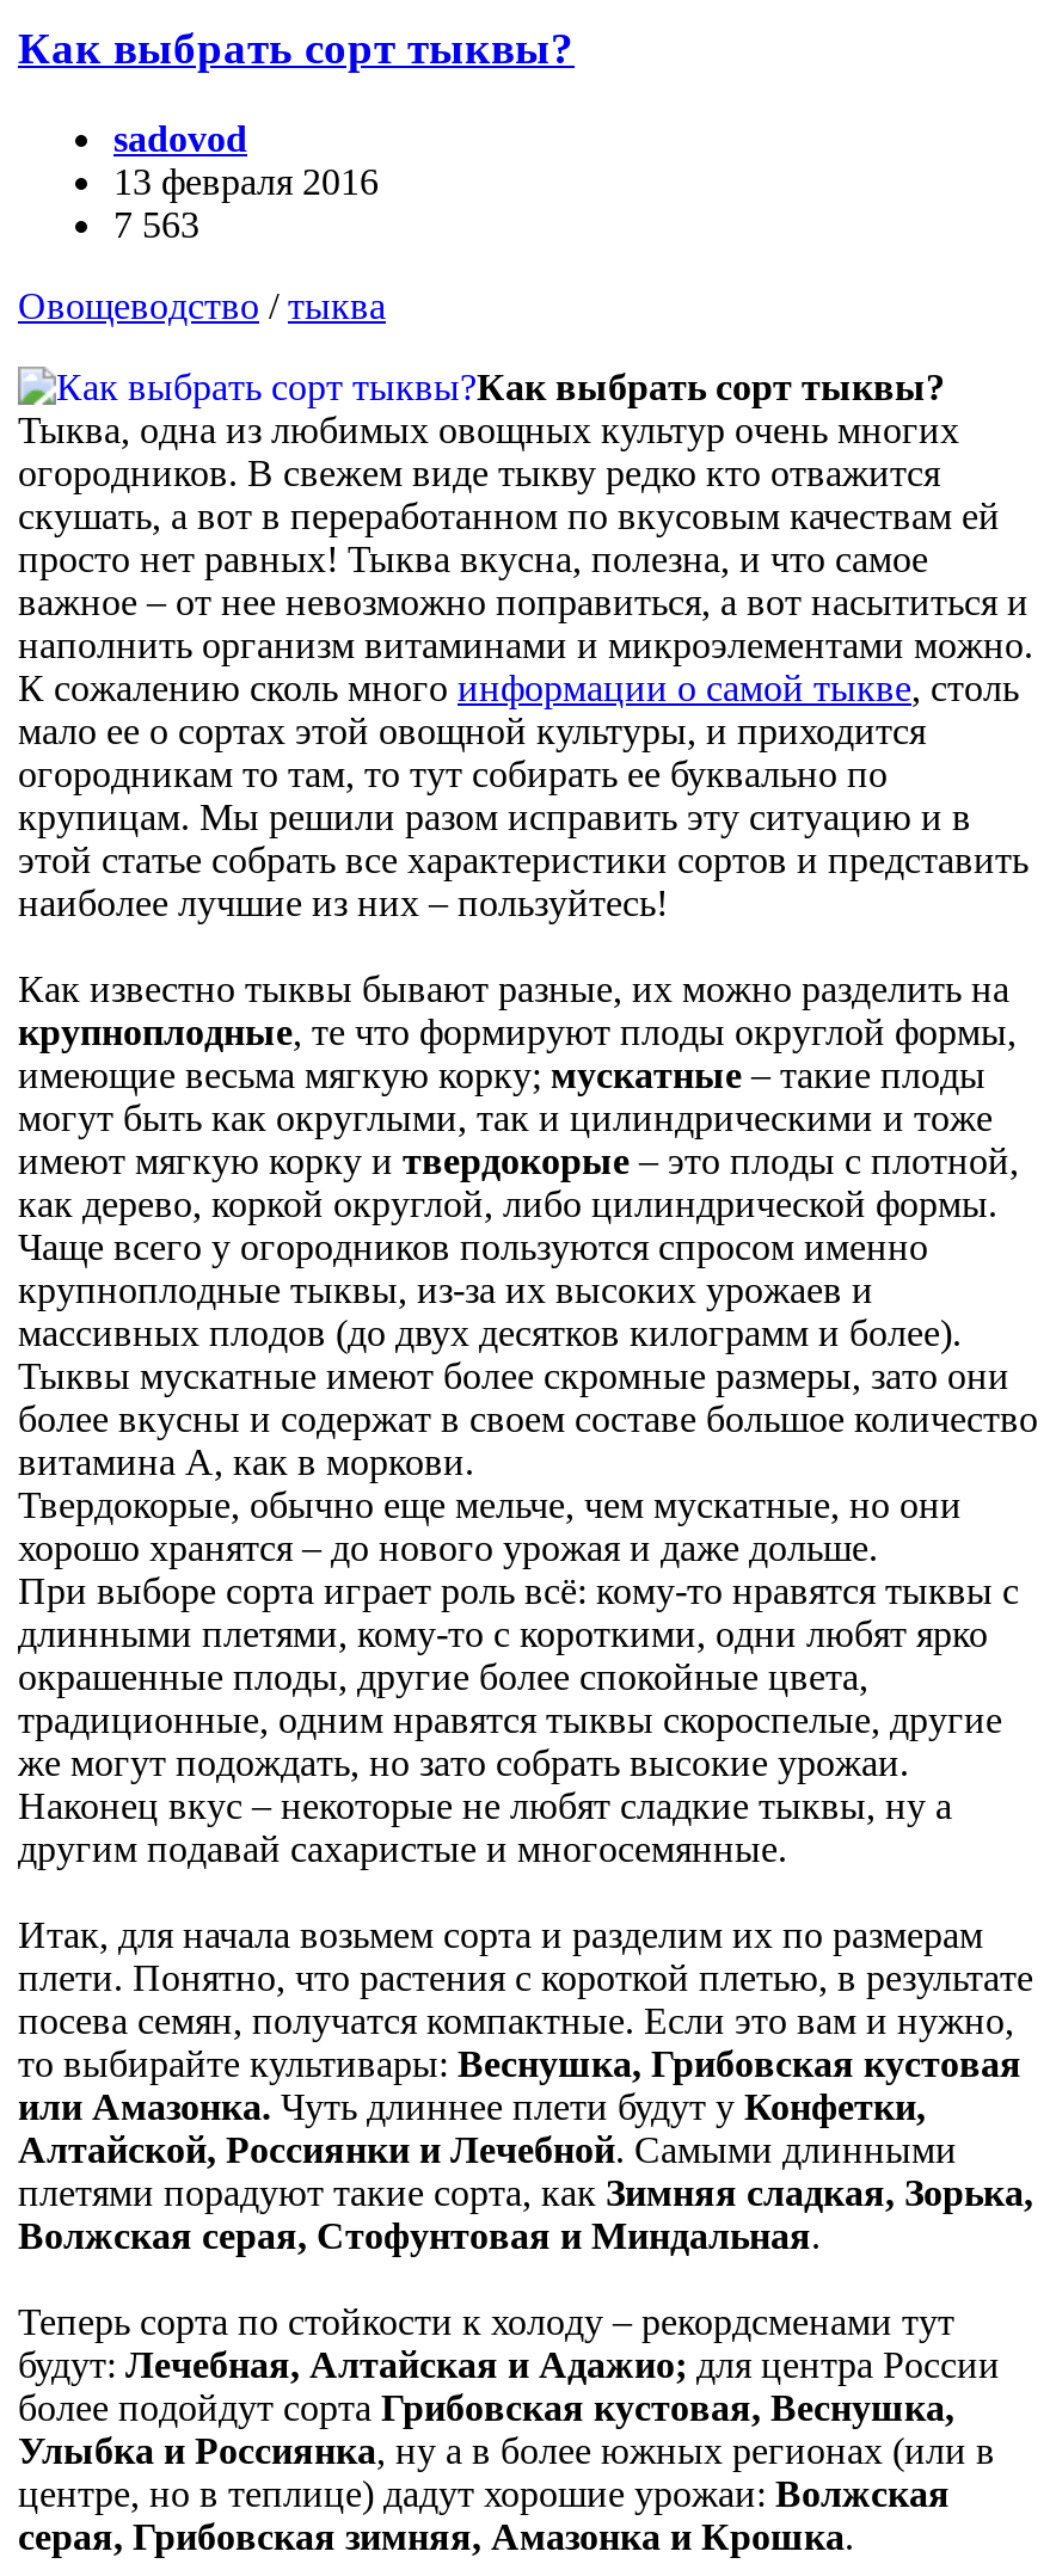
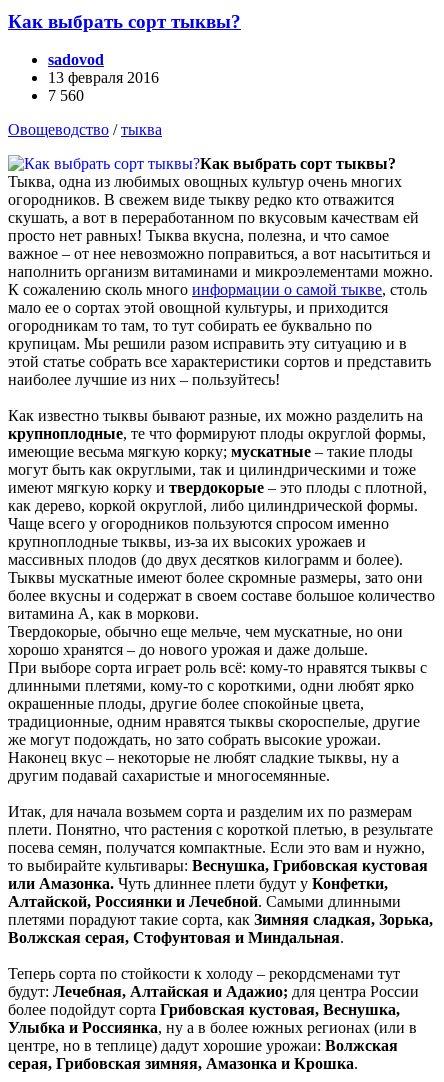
[113,205,199,246] 7 563 -> [48,87,84,104] 7 560

